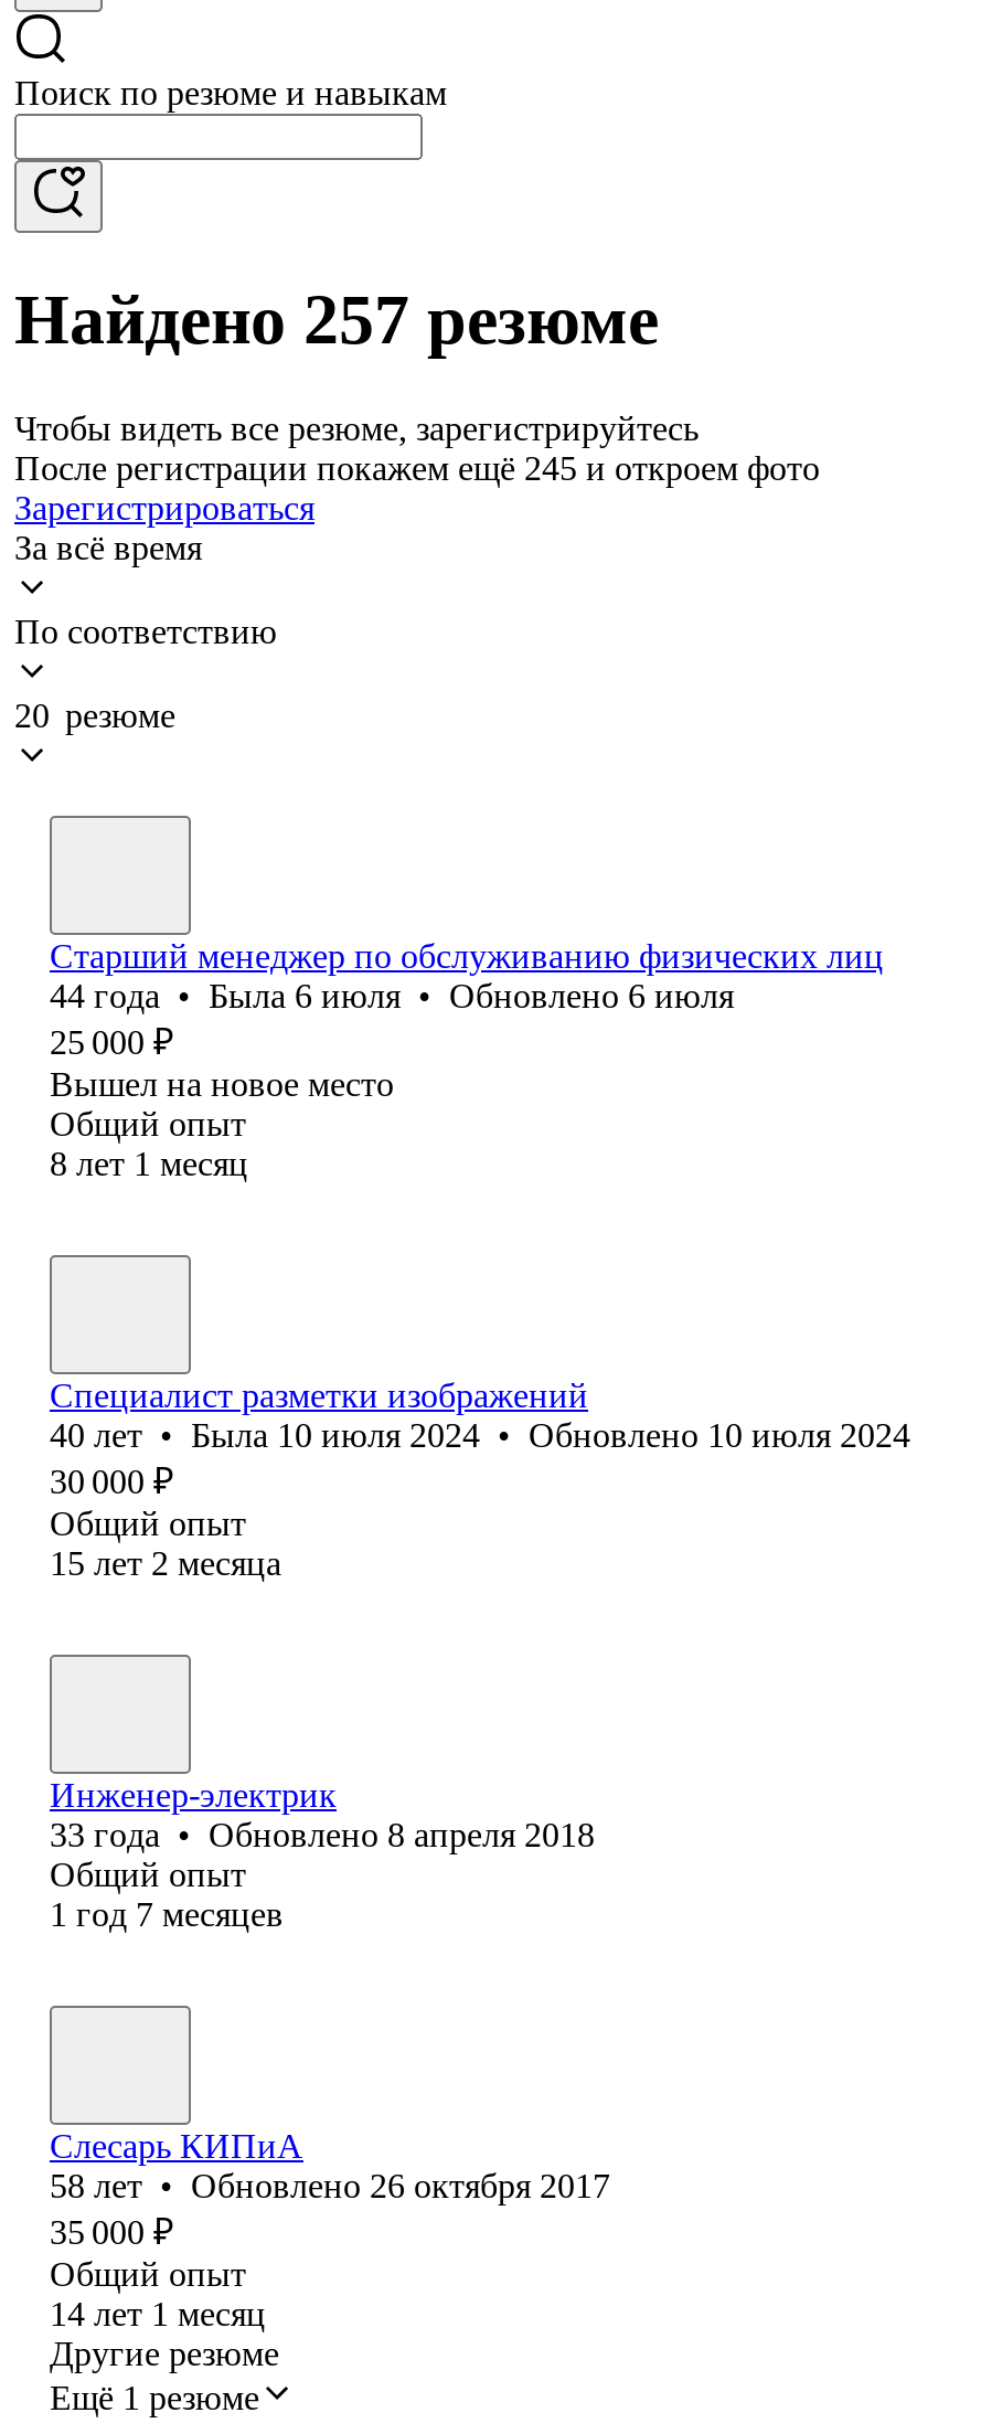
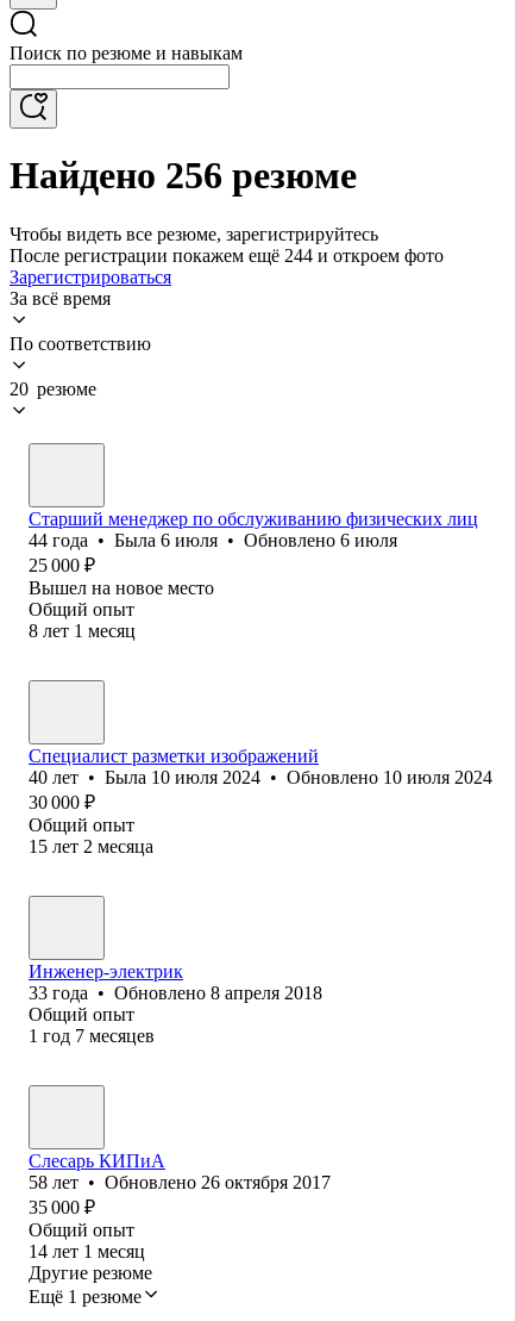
[14,280,659,360] Найдено 257 резюме -> [10,154,357,197] Найдено 256 резюме
[14,449,820,487] После регистрации покажем ещё 245 и откроем фото -> [10,245,444,266] После регистрации покажем ещё 244 и откроем фото

